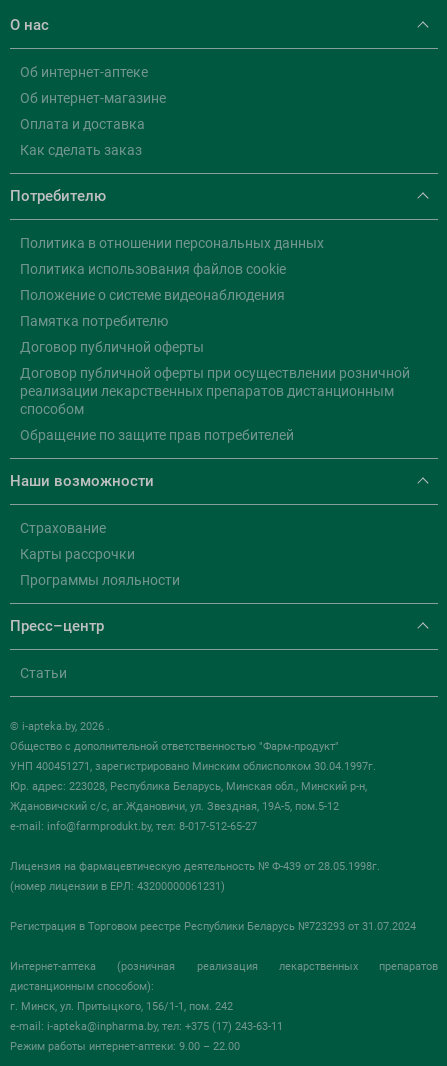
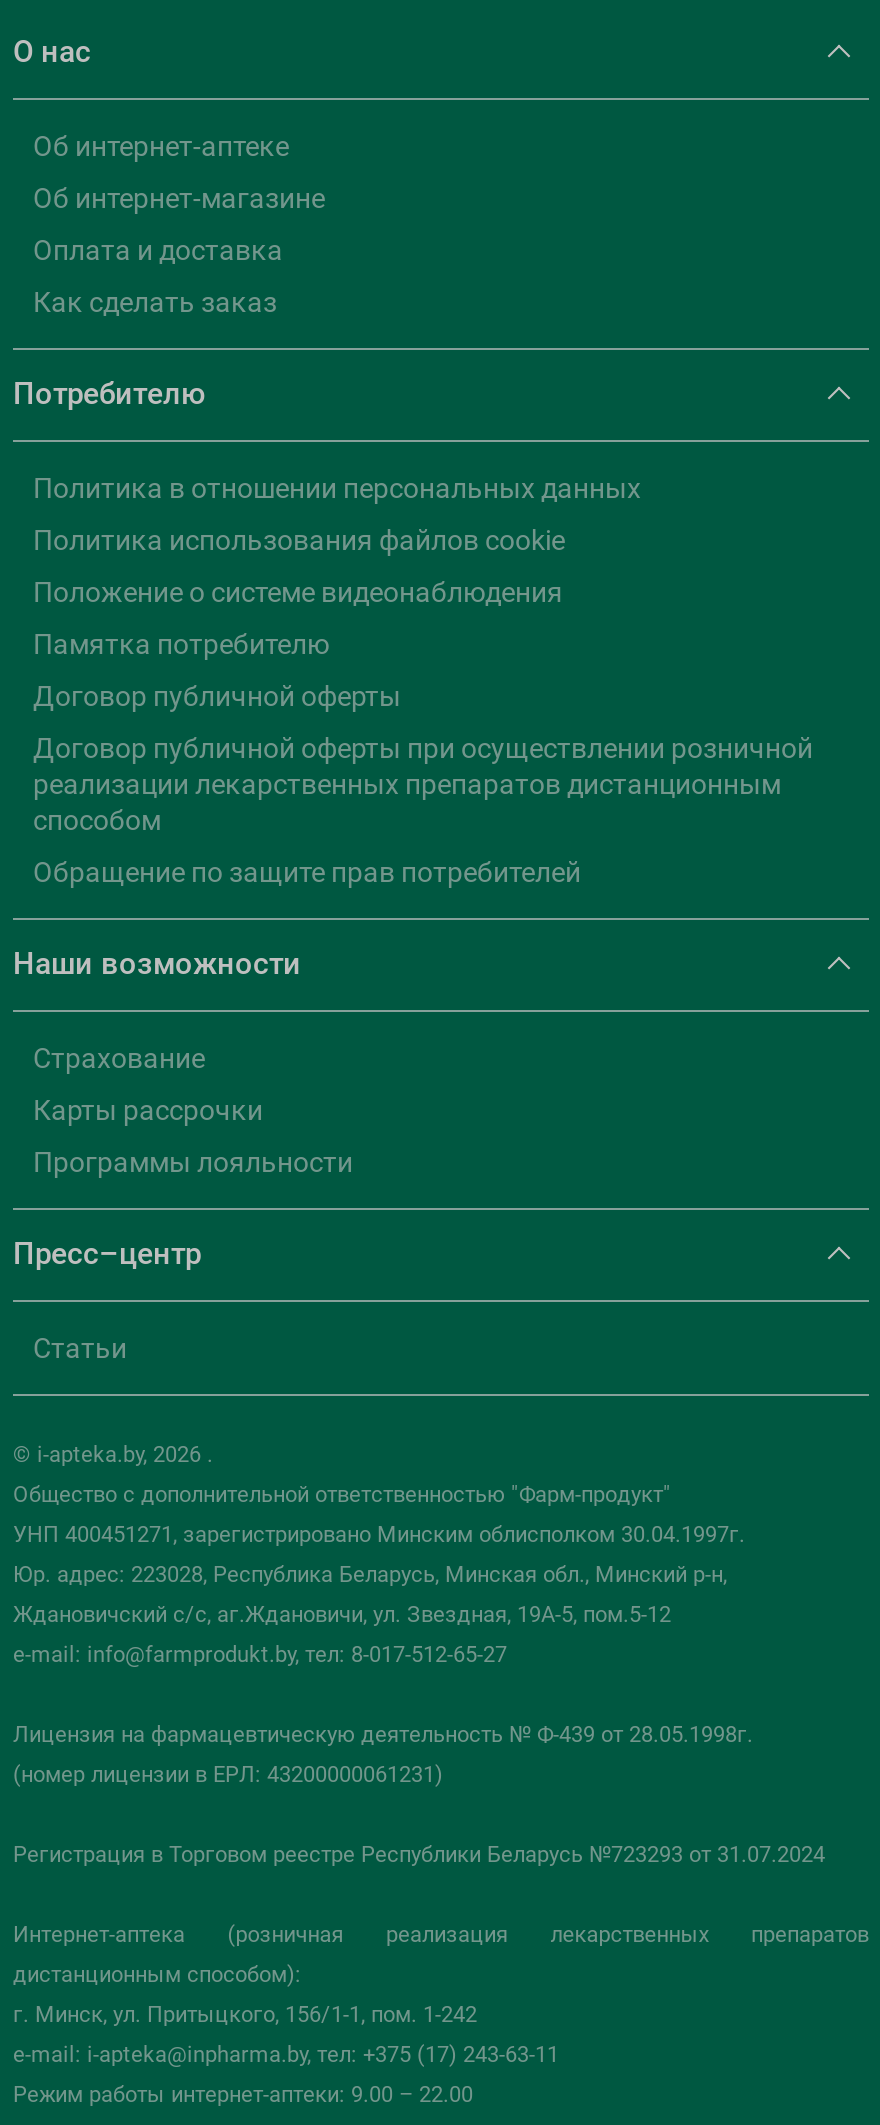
[10,1000,233,1013] г. Минск, ул. Притыцкого, 156/1-1, пом. 242 -> [13,2002,477,2028] г. Минск, ул. Притыцкого, 156/1-1, пом. 1-242

